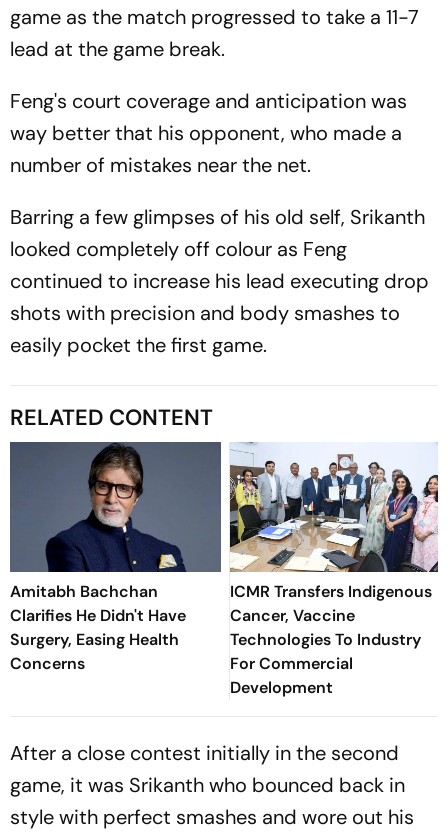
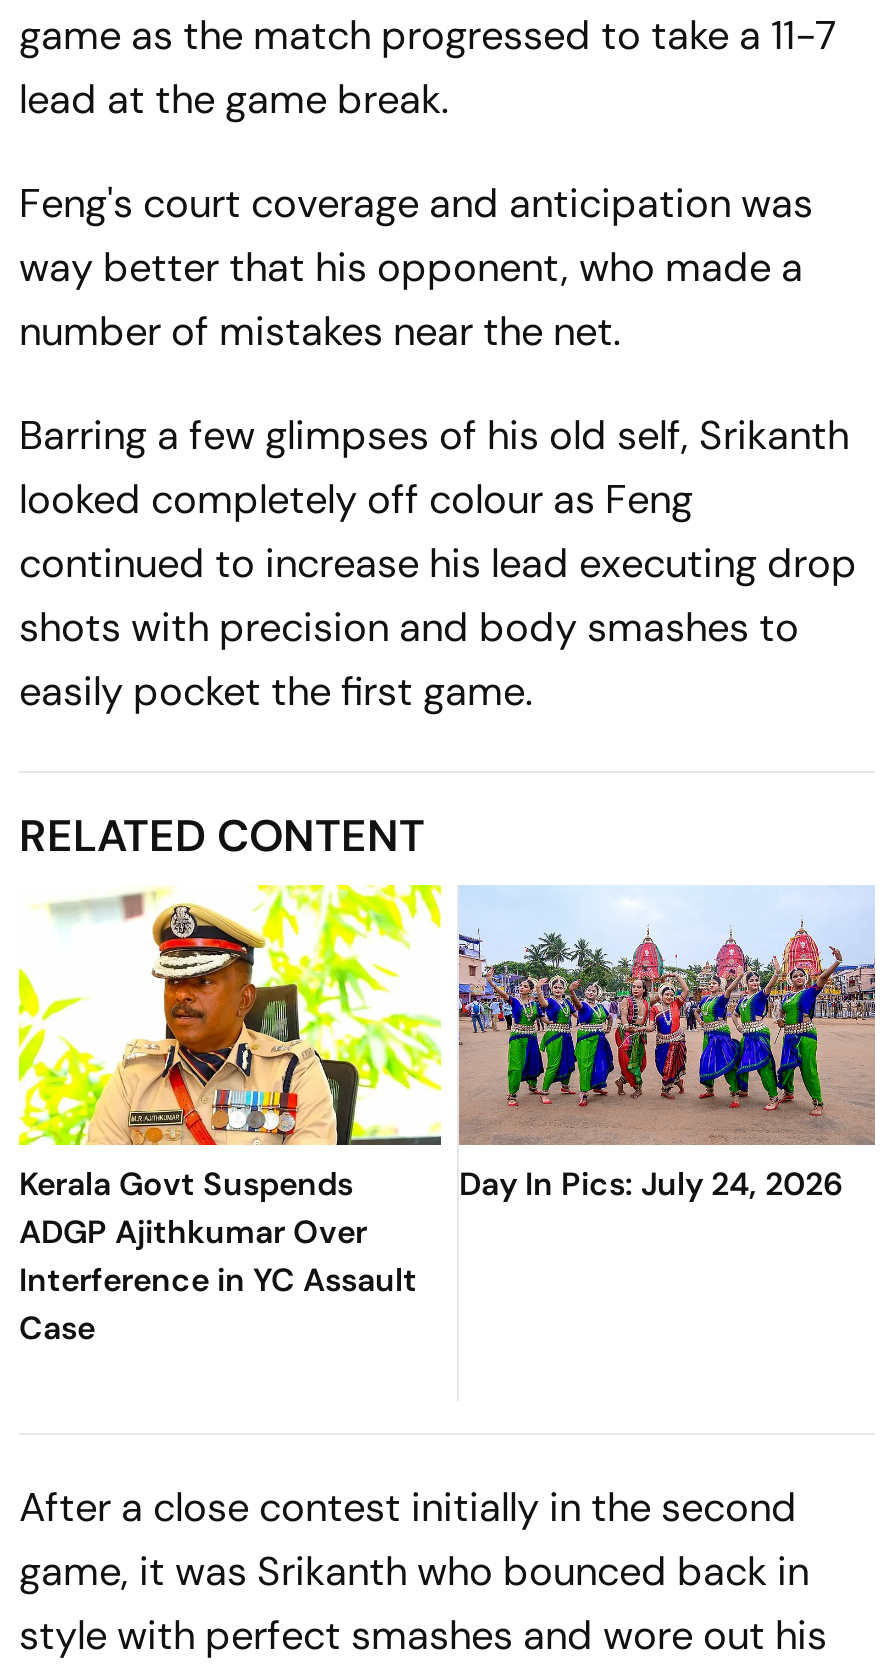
[9,441,222,674] [image] | Amitabh Bachchan | Clarifies He Didn't Have | Surgery, Easing Health | Concerns -> [17,882,443,1348] [image] | Kerala Govt Suspends | ADGP Ajithkumar Over | Interference in YC Assault | Case
[229,441,439,698] [image] | ICMR Transfers Indigenous | Cancer, Vaccine | Technologies To Industry | For Commercial | Development -> [457,908,875,1204] [image] | Day In Pics: July 24, 2026

